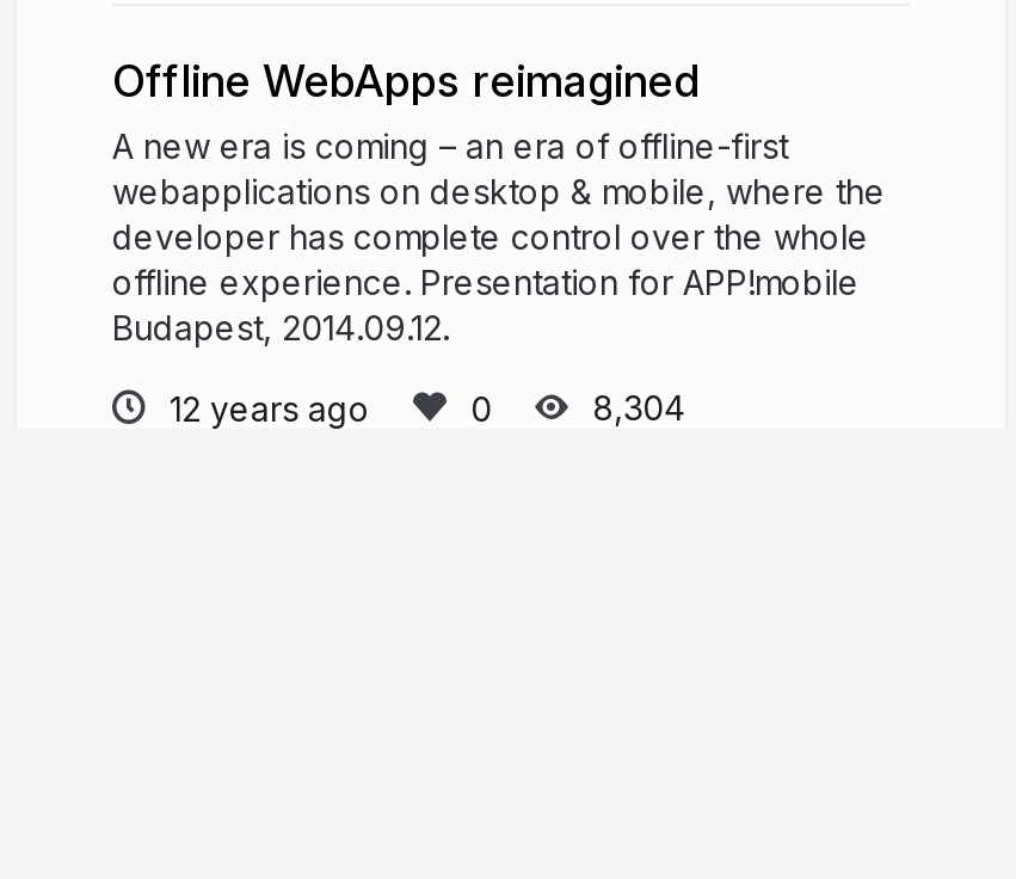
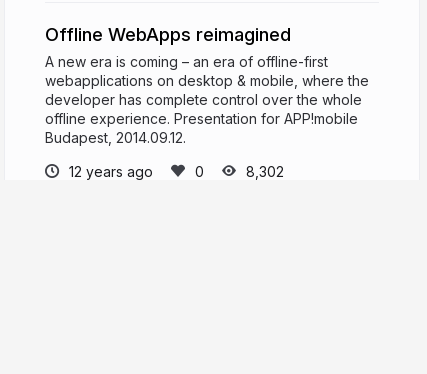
[592,387,685,428] 8,304 -> [246,163,284,180] 8,302

